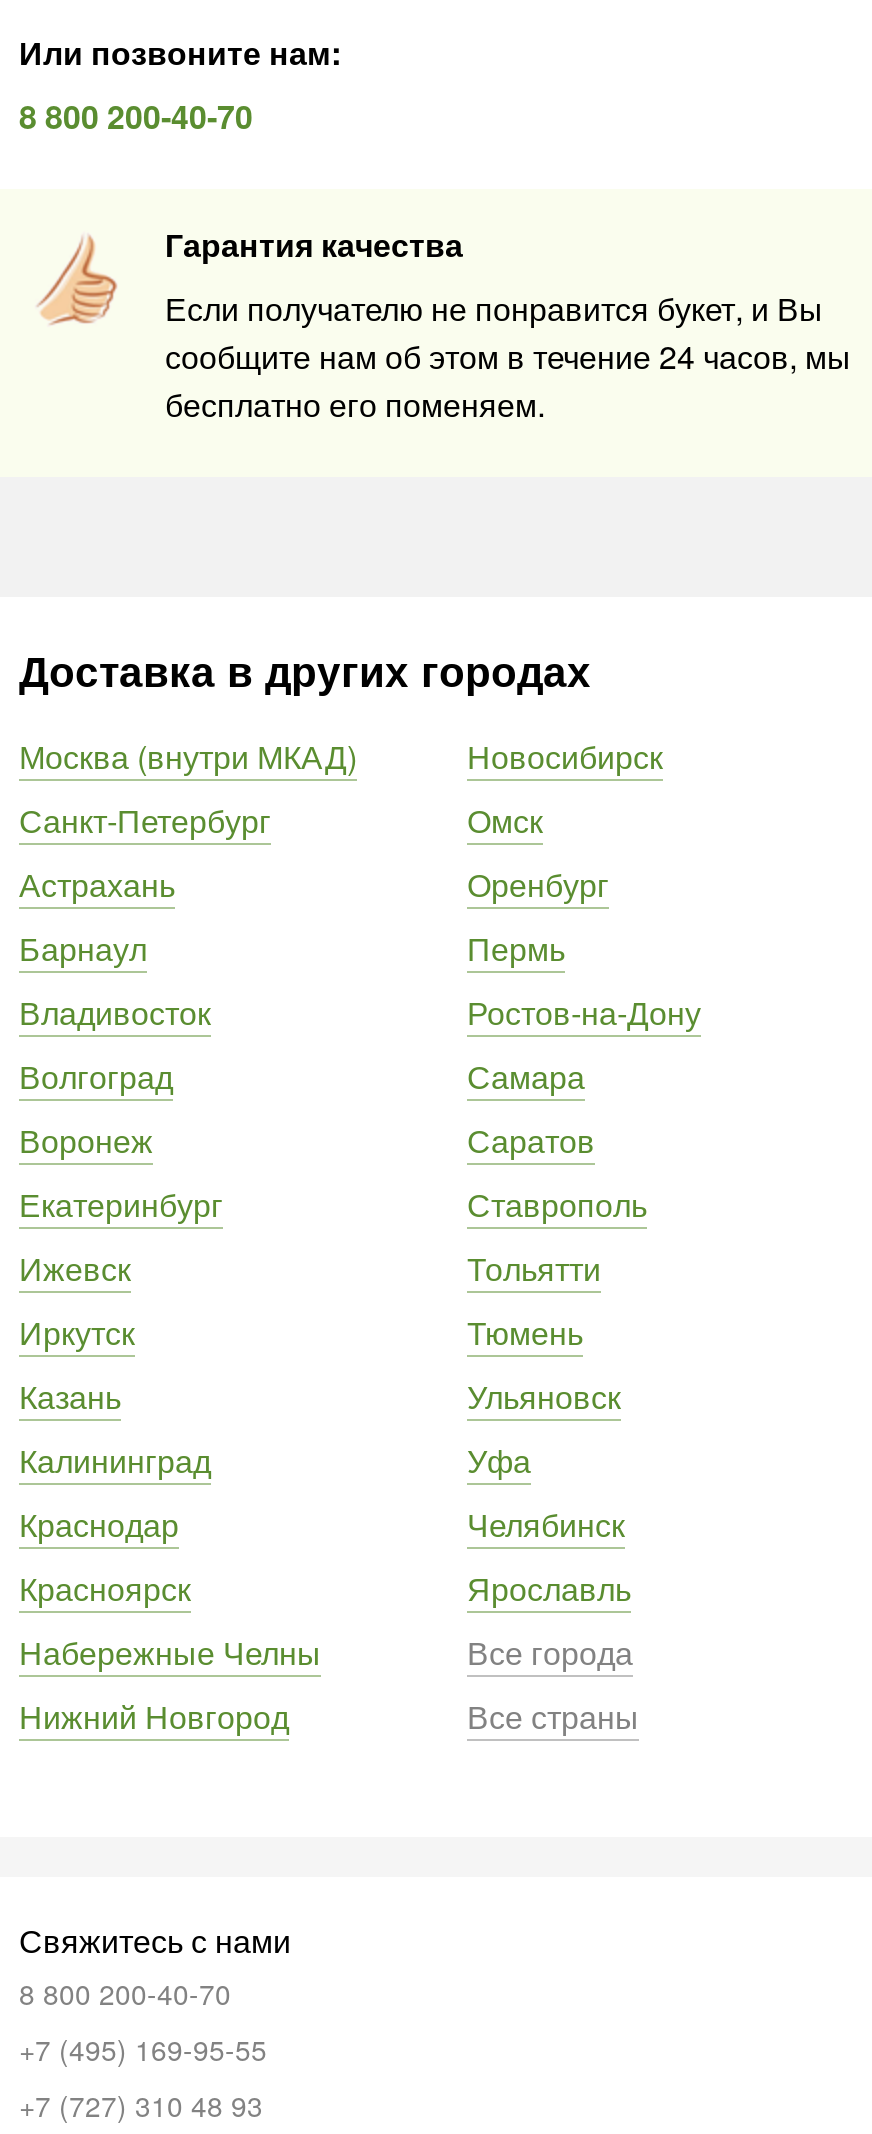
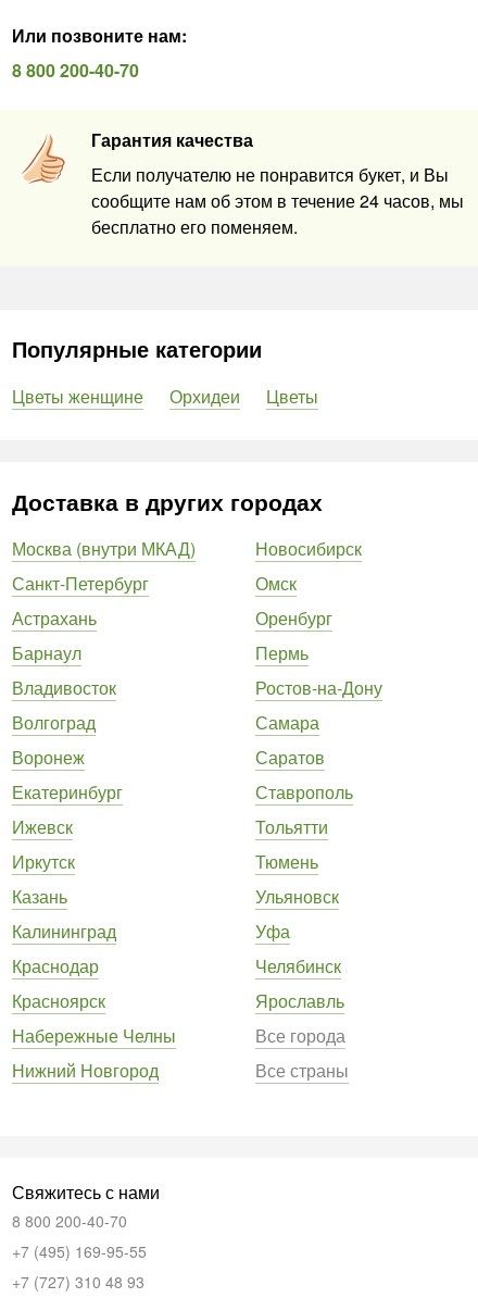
none -> [12,333,318,409] Популярные категории | Цветы женщине | Орхидеи | Цветы

